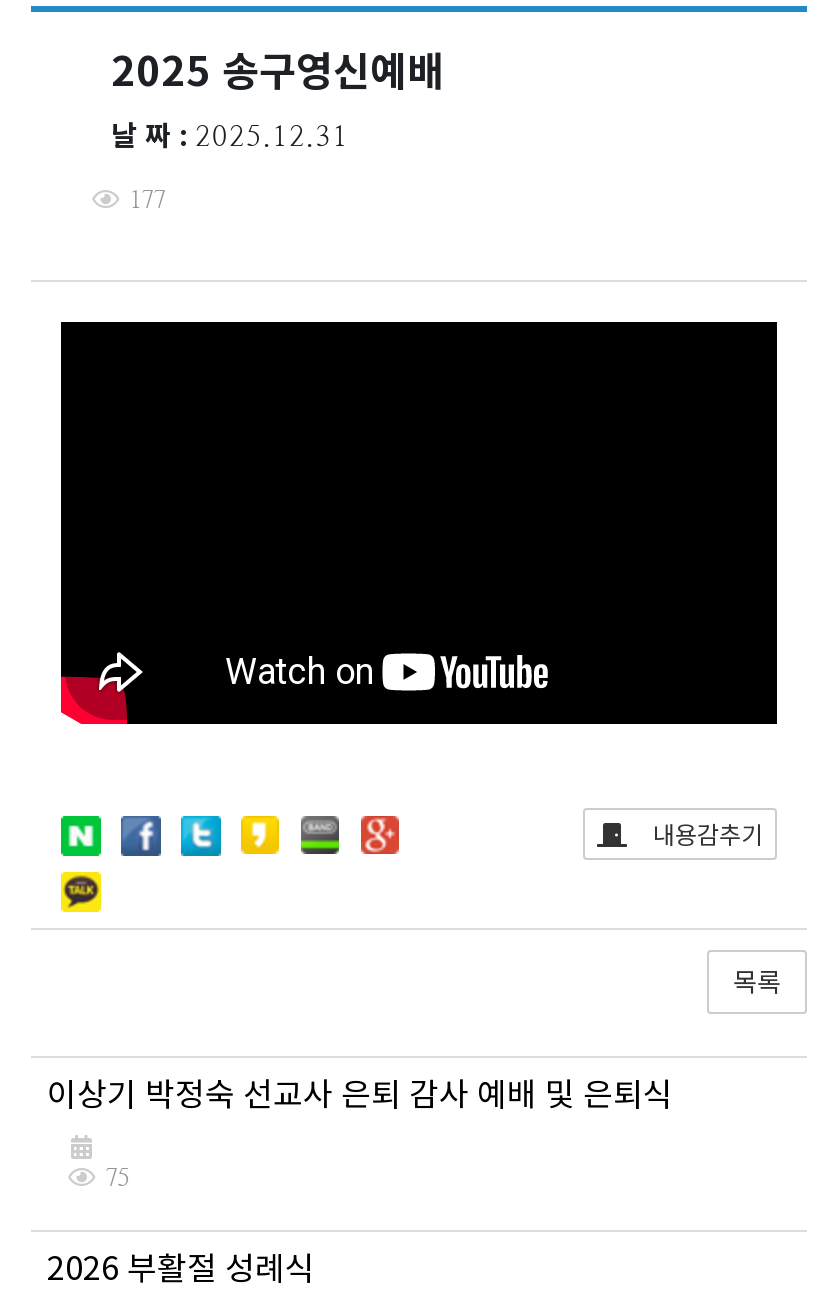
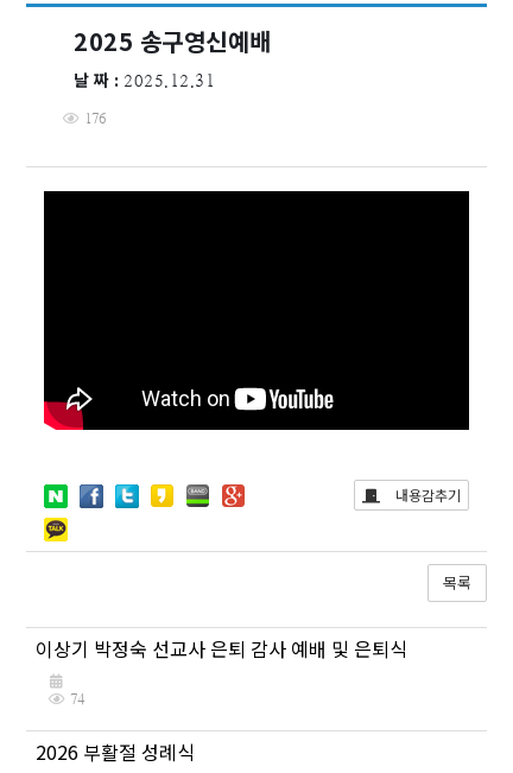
[121,185,165,213] 177 -> [80,110,106,127] 176
[97,1164,129,1192] 75 -> [65,691,84,708] 74

